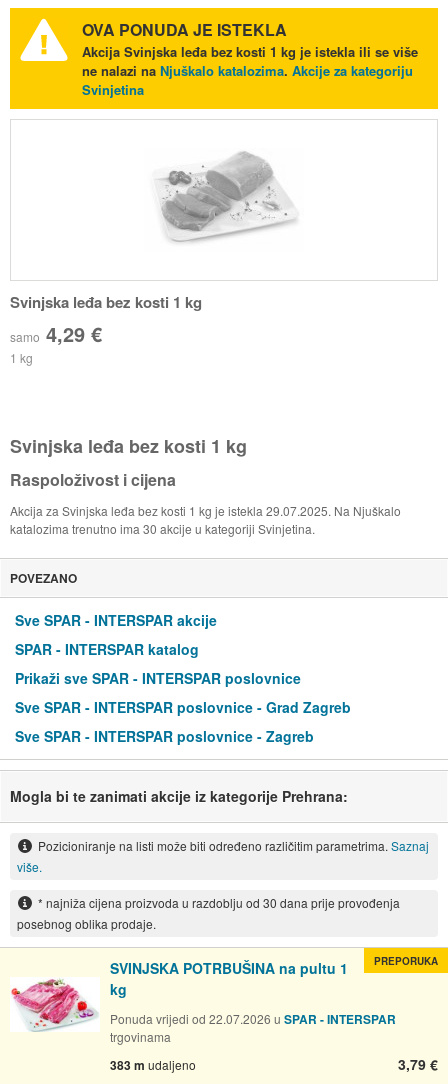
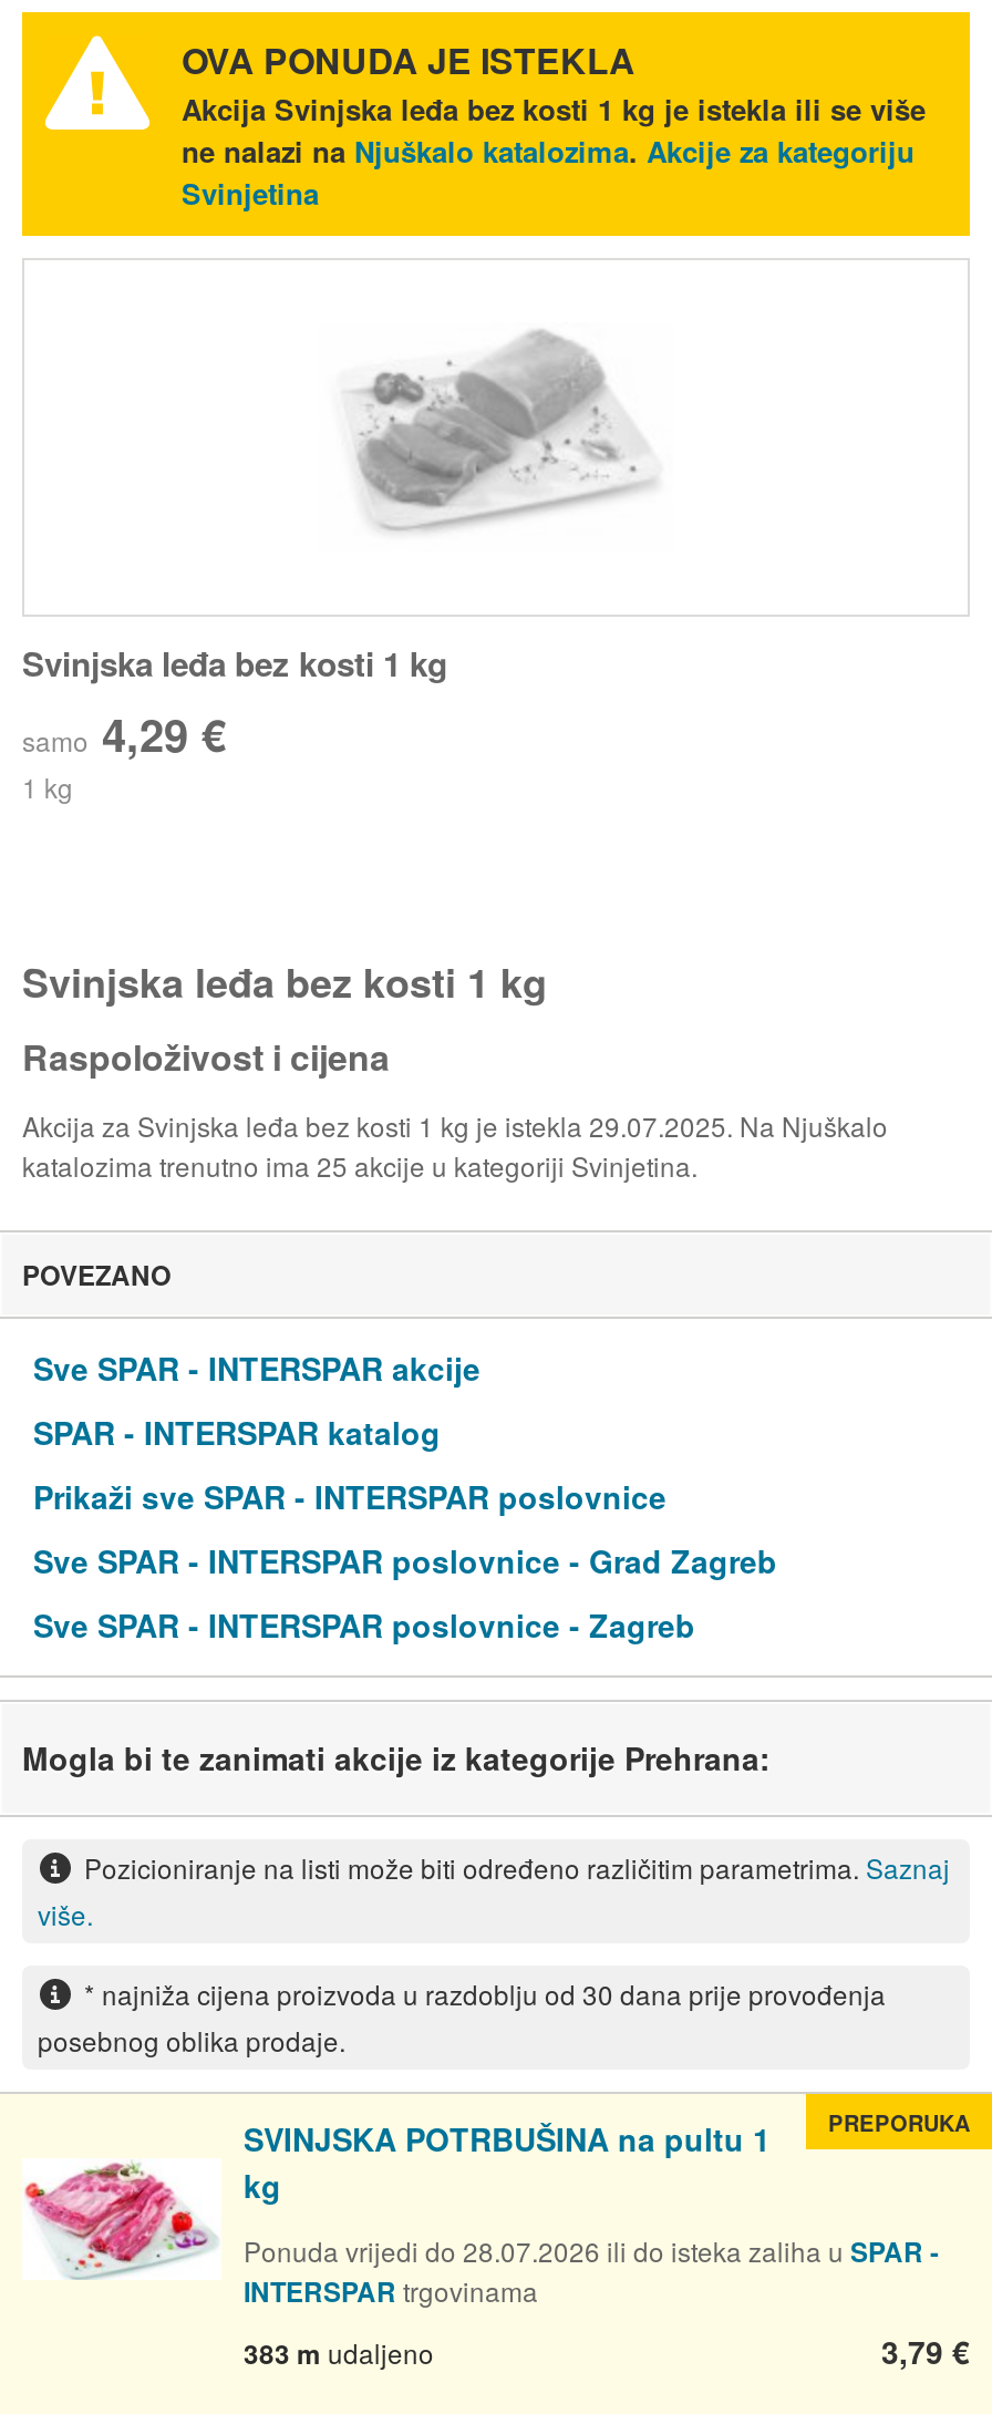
[10,520,315,537] katalozima trenutno ima 30 akcije u kategoriji Svinjetina. -> [22,1147,697,1185] katalozima trenutno ima 25 akcije u kategoriji Svinjetina.
[110,1010,396,1045] Ponuda vrijedi od 22.07.2026 u SPAR - INTERSPAR | trgovinama -> [244,2231,939,2310] Ponuda vrijedi do 28.07.2026 ili do isteka zaliha u SPAR - | INTERSPAR trgovinama

